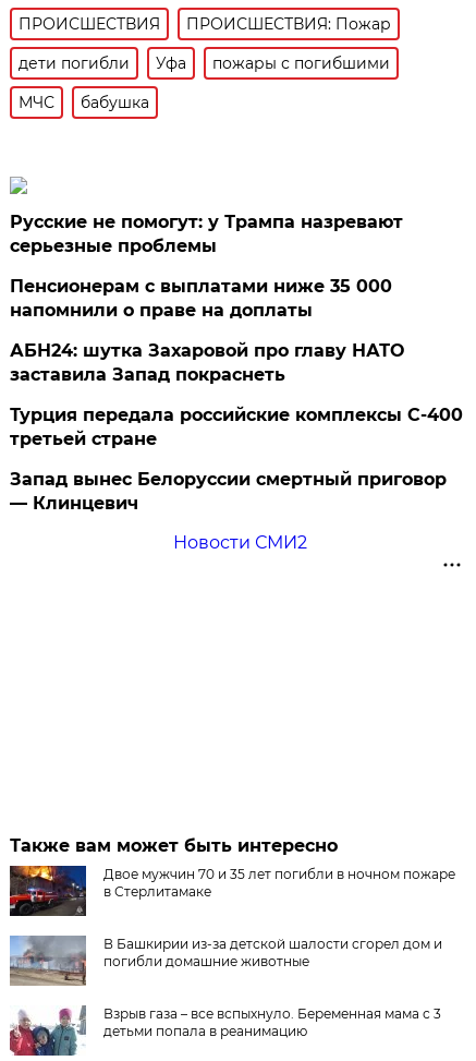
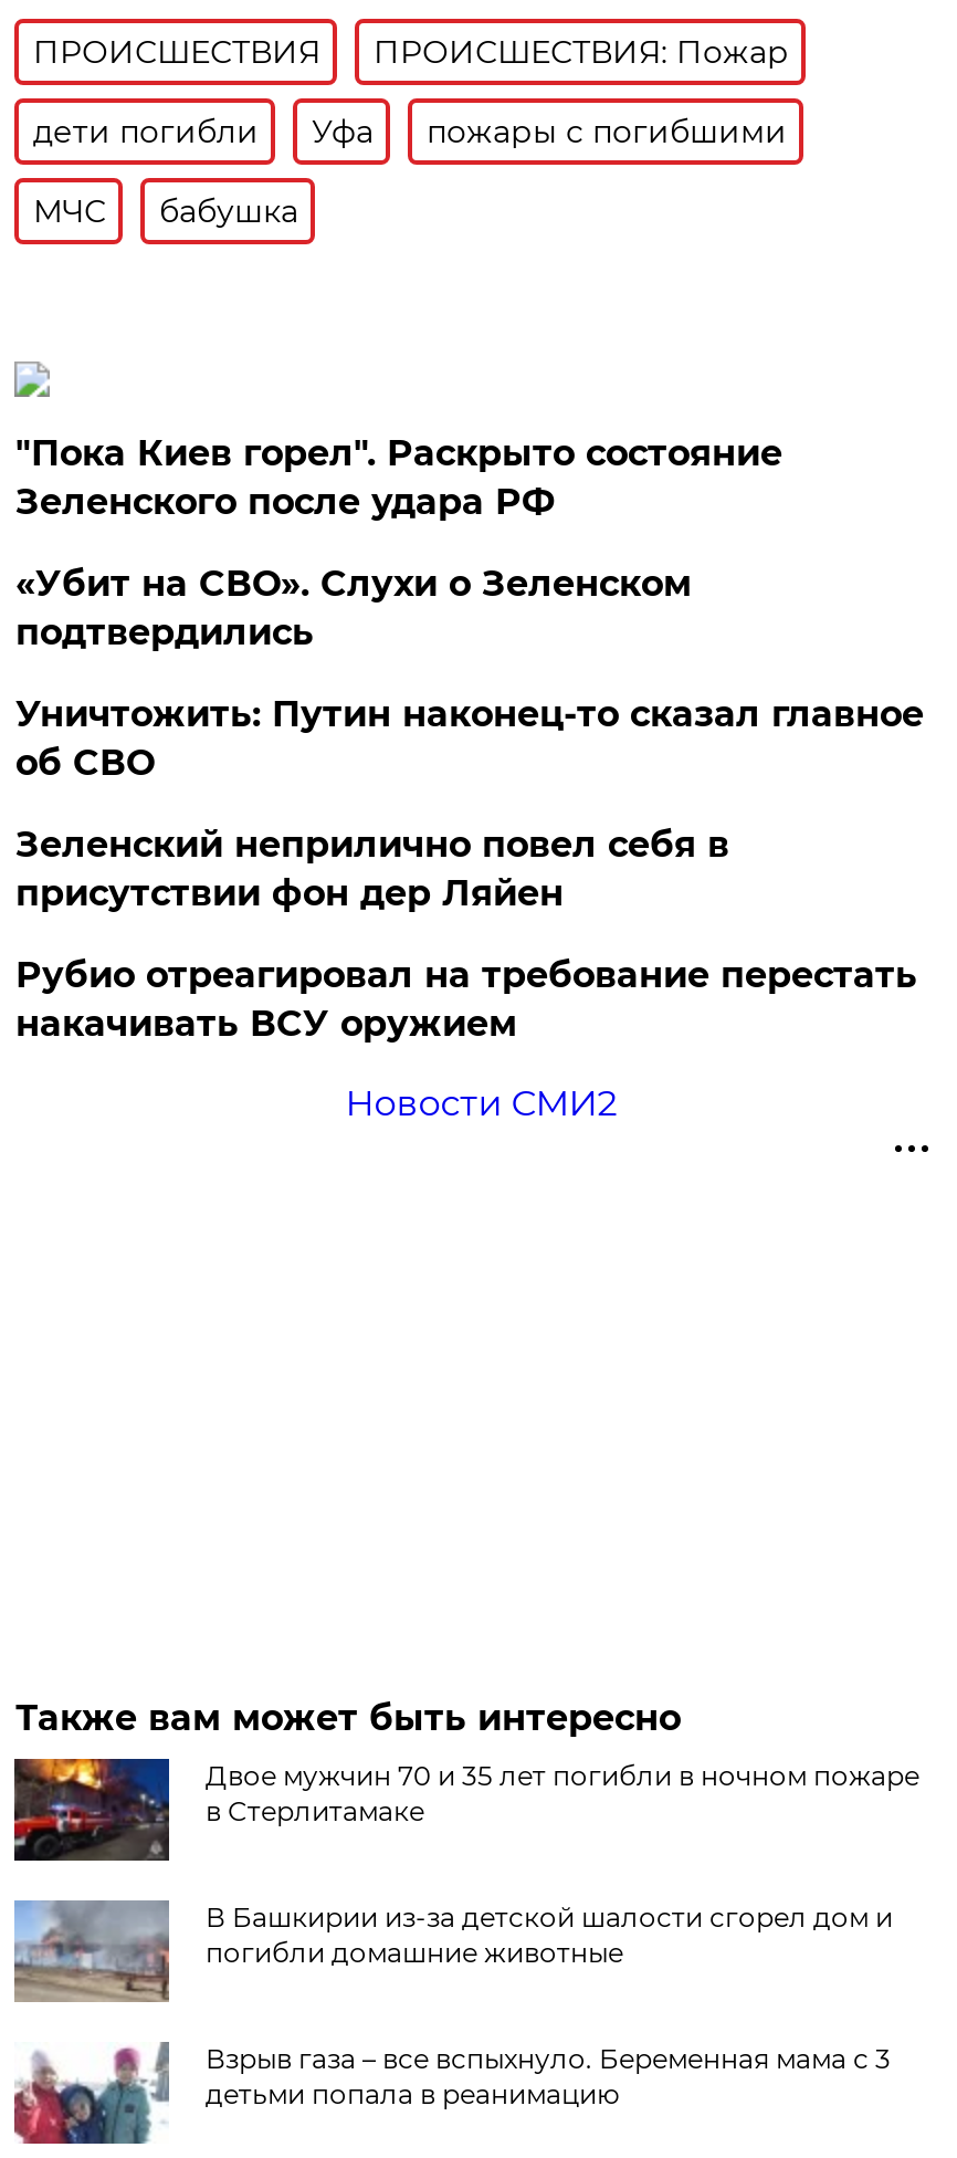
[10,212,403,256] Русские не помогут: у Трампа назревают | серьезные проблемы -> [15,432,782,523] "Пока Киев горел". Раскрыто состояние | Зеленского после удара РФ
[10,276,393,321] Пенсионерам с выплатами ниже 35 000 | напомнили о праве на доплаты -> [15,563,692,653] «Убит на СВО». Слухи о Зеленском | подтвердились
[10,340,405,385] АБН24: шутка Захаровой про главу НАТО | заставила Запад покраснеть -> [15,693,924,784] Уничтожить: Путин наконец-то сказал главное | об СВО
[10,405,463,449] Турция передала российские комплексы С-400 | третьей стране -> [15,824,729,914] Зеленский неприлично повел cебя в | присутствии фон дер Ляйен
[10,469,447,514] Запад вынес Белоруссии смертный приговор | — Клинцевич -> [15,954,917,1045] Рубио отреагировал на требование перестать | накачивать ВСУ оружием

